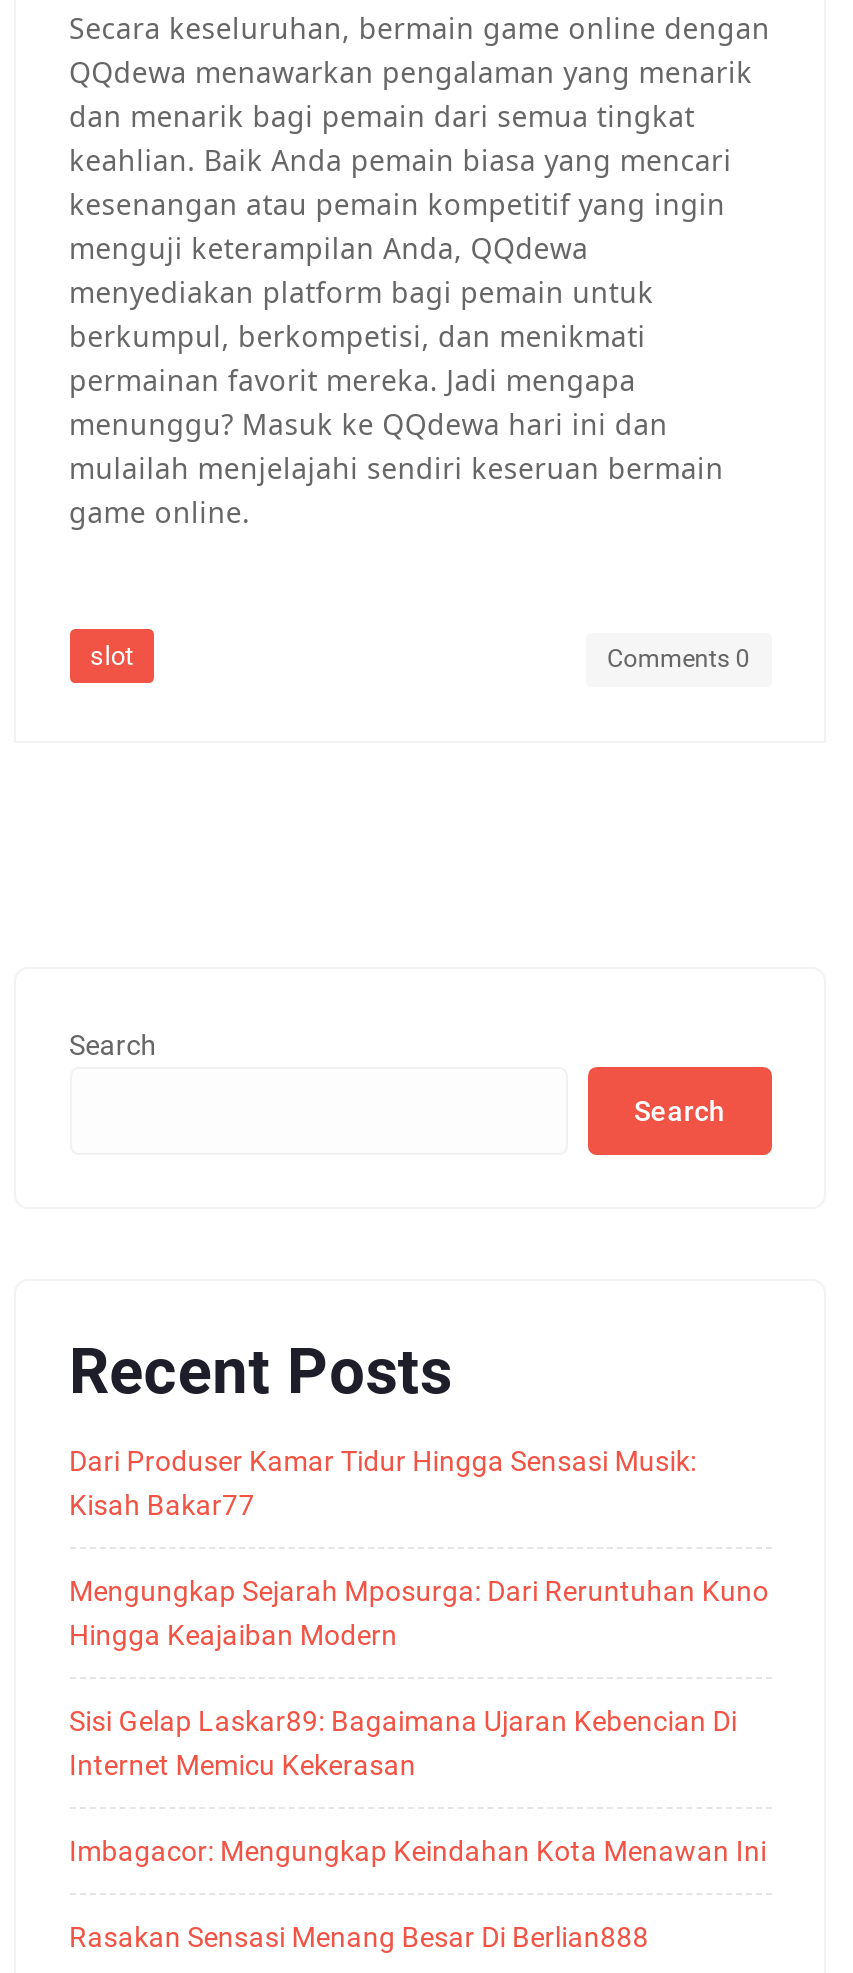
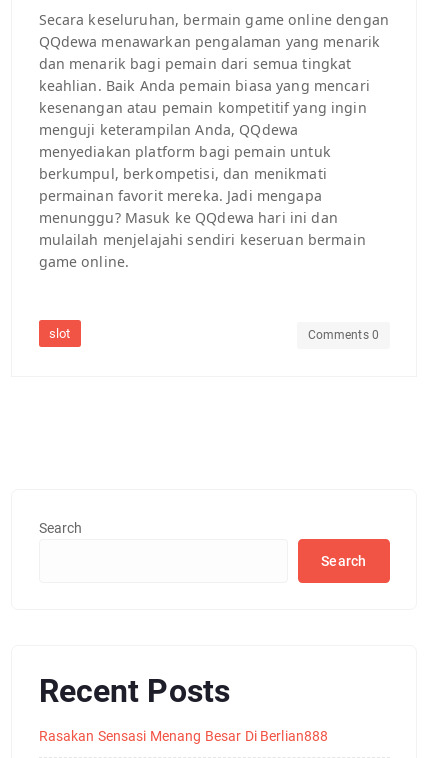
[69,1444,769,1866] Dari Produser Kamar Tidur Hingga Sensasi Musik: | Kisah Bakar77 | Mengungkap Sejarah Mposurga: Dari Reruntuhan Kuno | Hingga Keajaiban Modern | Sisi Gelap Laskar89: Bagaimana Ujaran Kebencian Di | Internet Memicu Kekerasan | Imbagacor: Mengungkap Keindahan Kota Menawan Ini -> none

